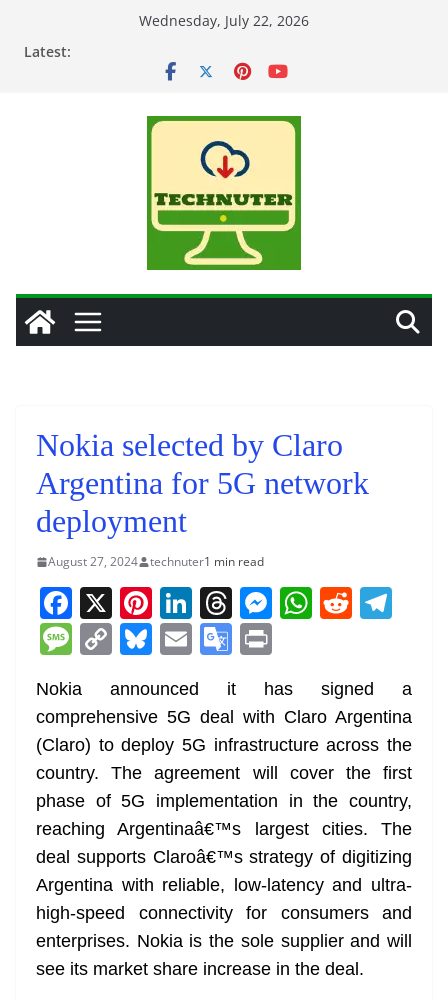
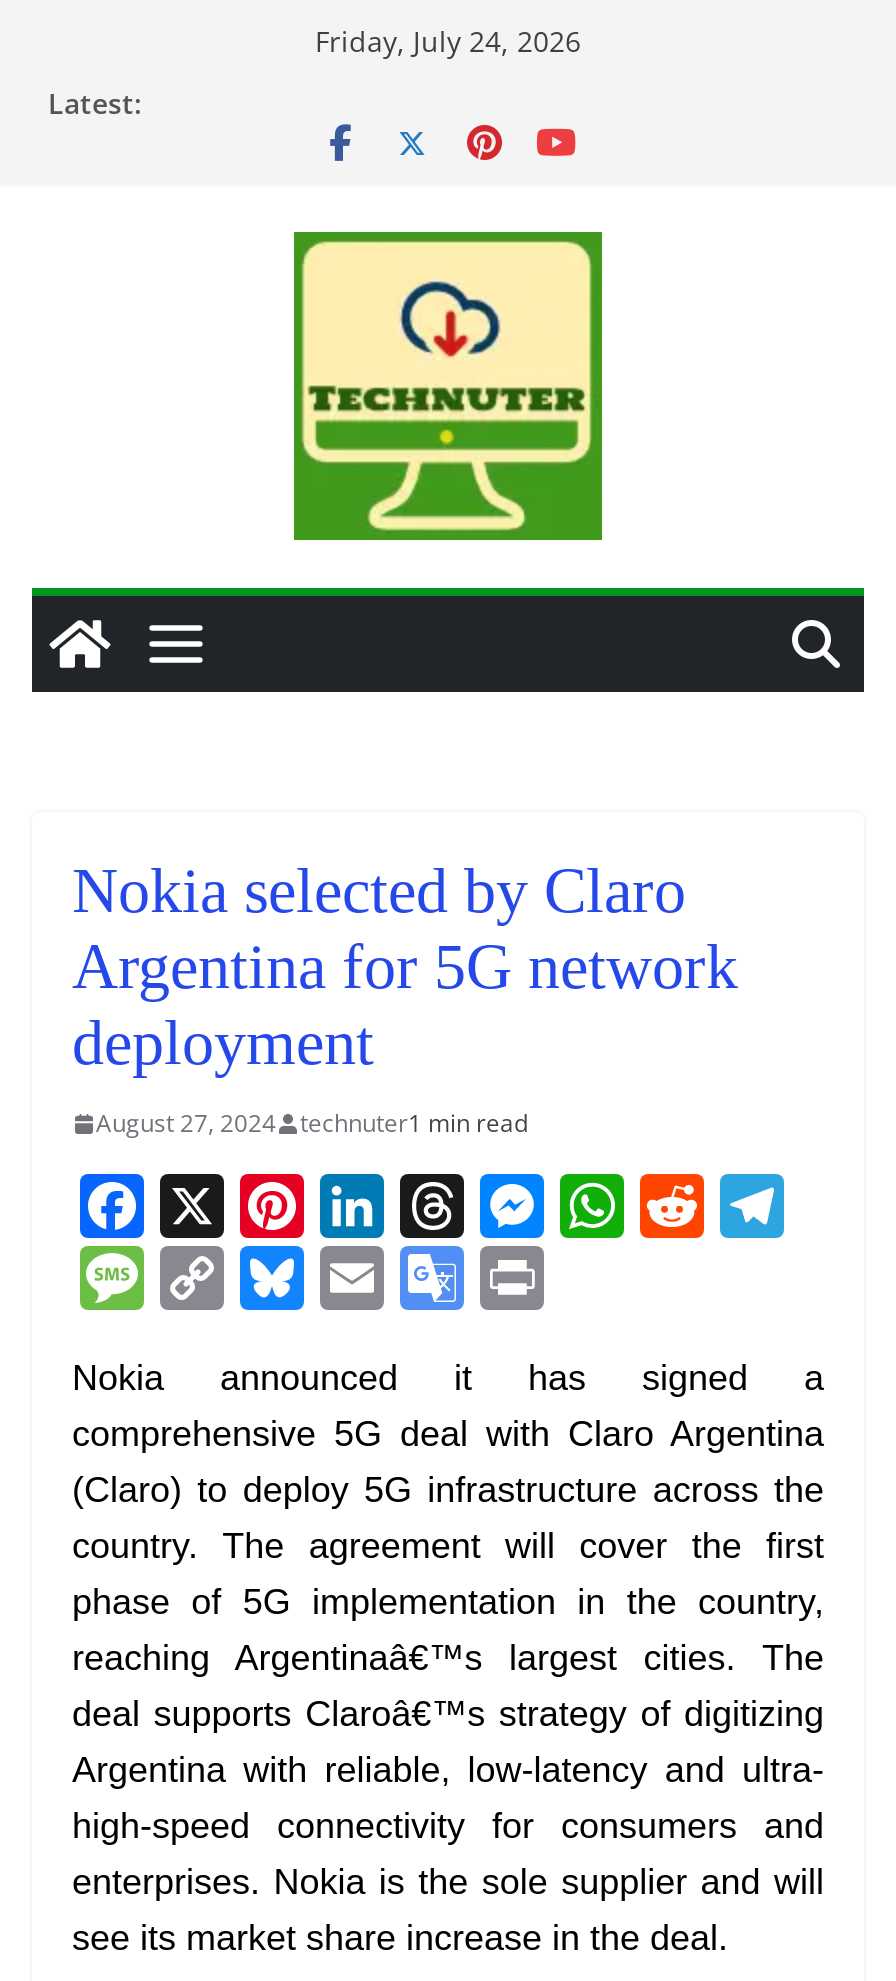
[139,11,309,30] Wednesday, July 22, 2026 -> [315,22,581,60] Friday, July 24, 2026

